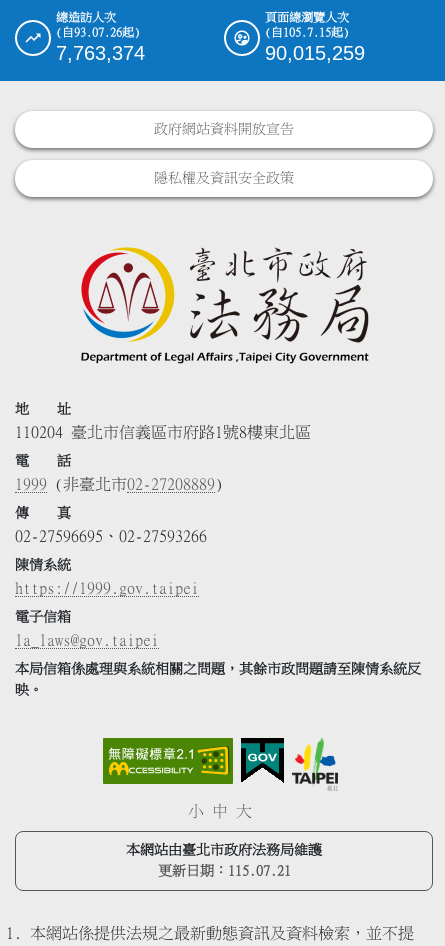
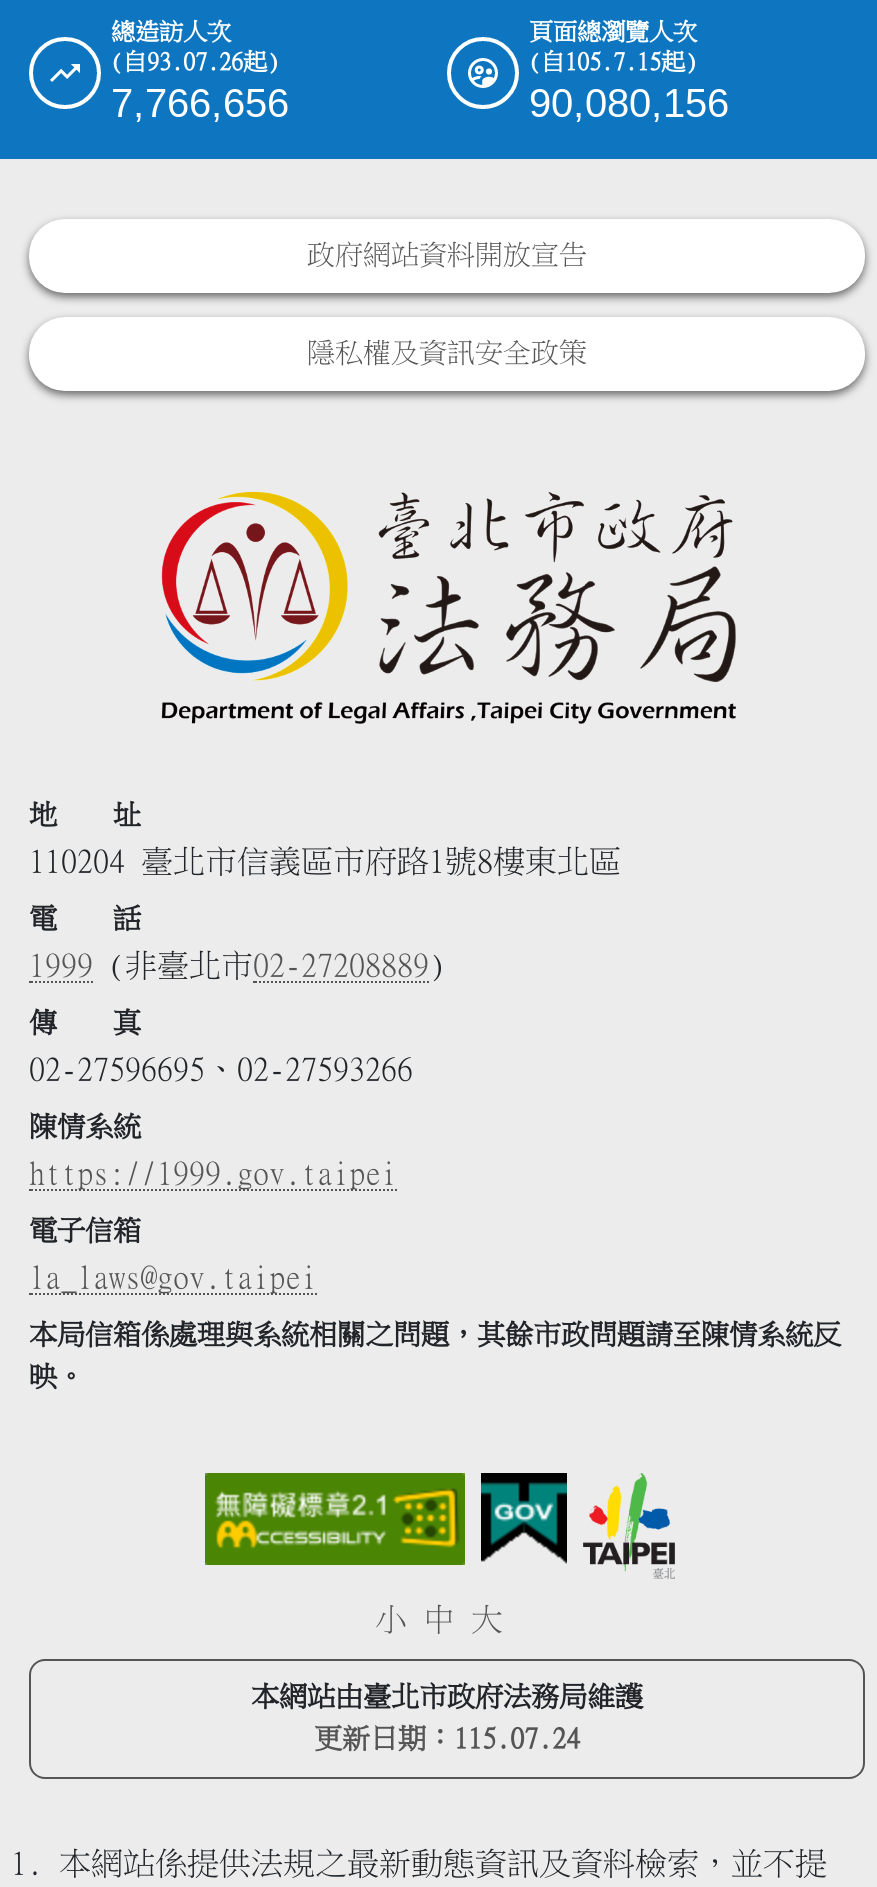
[56,42,145,64] 7,763,374 -> [111,82,289,126] 7,766,656
[265,42,365,64] 90,015,259 -> [529,82,729,126] 90,080,156
[157,863,290,877] 更新日期：115.07.21 -> [314,1724,580,1752] 更新日期：115.07.24

